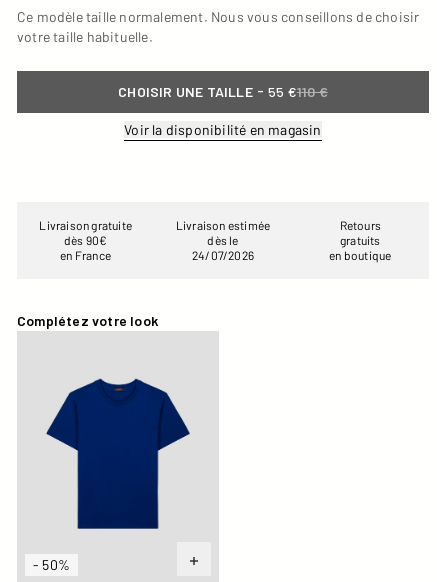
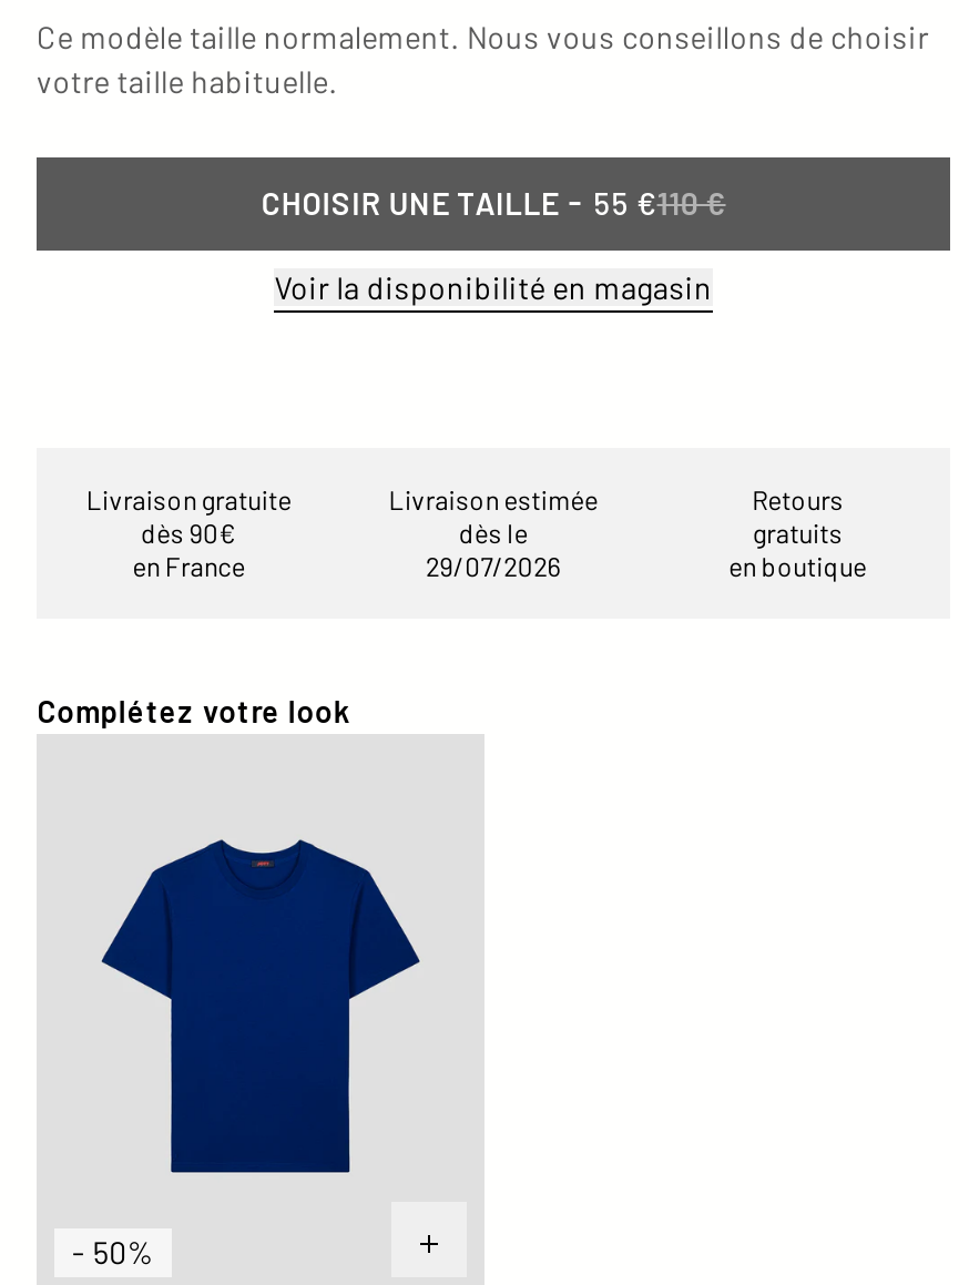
[192,248,254,262] 24/07/2026 -> [426,550,561,581] 29/07/2026

